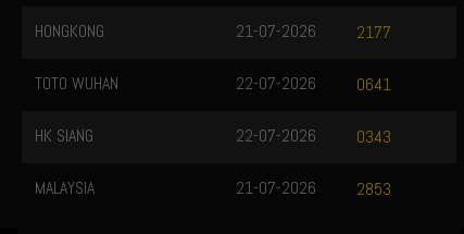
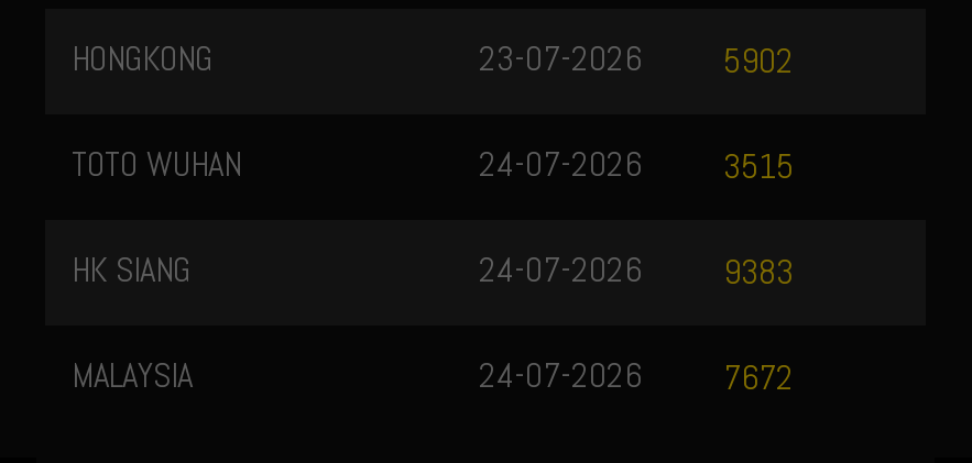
[236,21,316,43] 21-07-2026 -> [479,38,642,82] 23-07-2026
[356,22,391,43] 2177 -> [723,39,794,83] 5902
[236,73,316,95] 22-07-2026 -> [479,144,642,188] 24-07-2026
[356,74,391,96] 0641 -> [723,145,794,189] 3515
[236,126,316,147] 22-07-2026 -> [479,249,642,293] 24-07-2026
[356,126,391,148] 0343 -> [723,251,794,295] 9383
[236,178,316,200] 21-07-2026 -> [479,355,642,399] 24-07-2026
[356,178,391,200] 2853 -> [723,356,794,400] 7672

